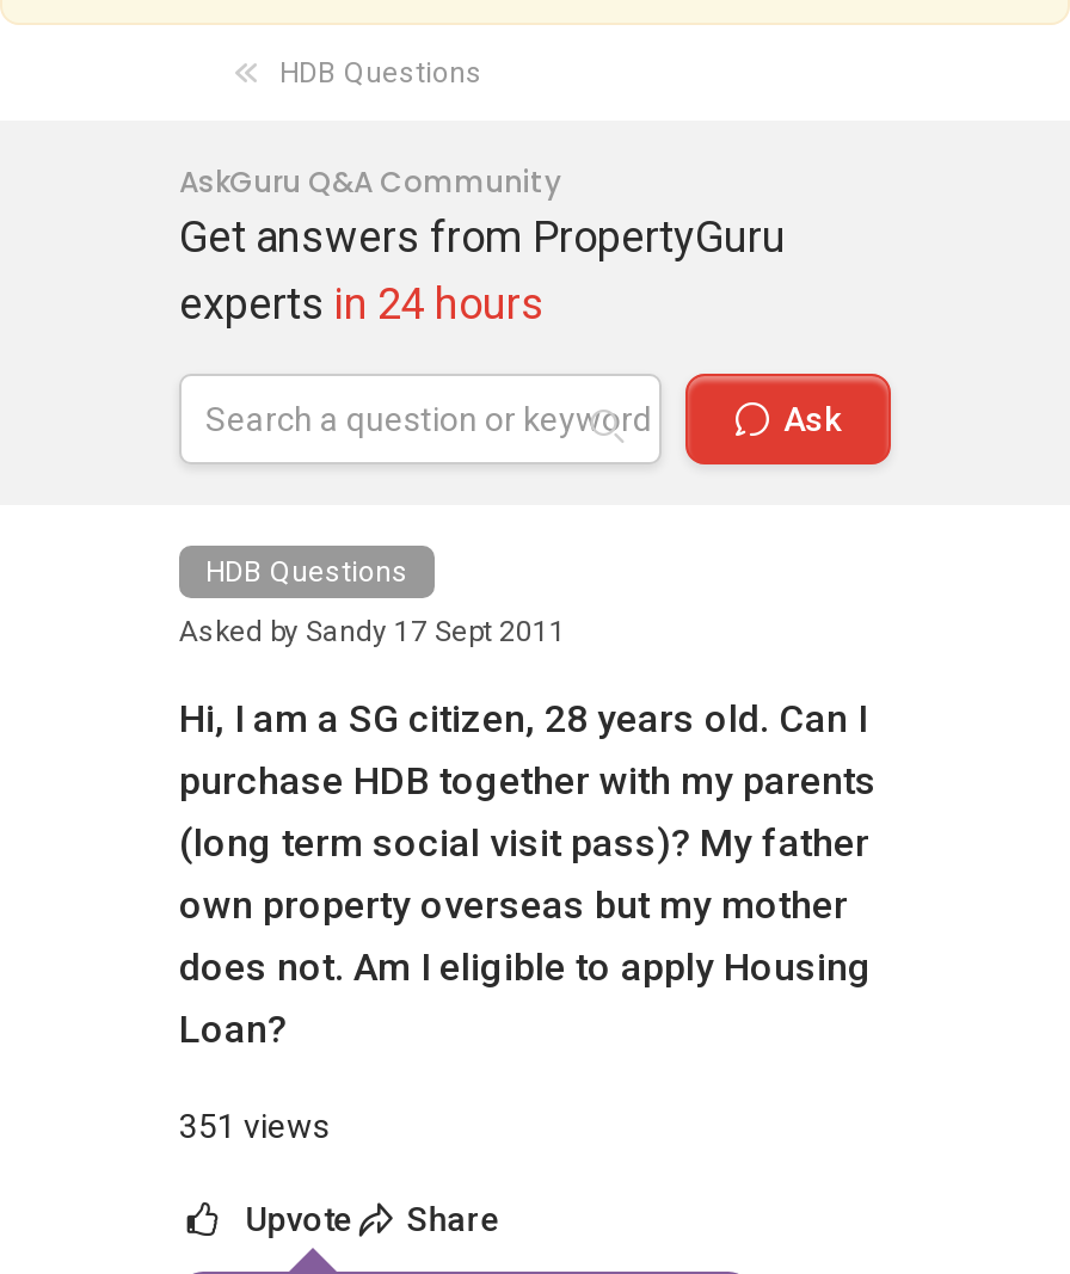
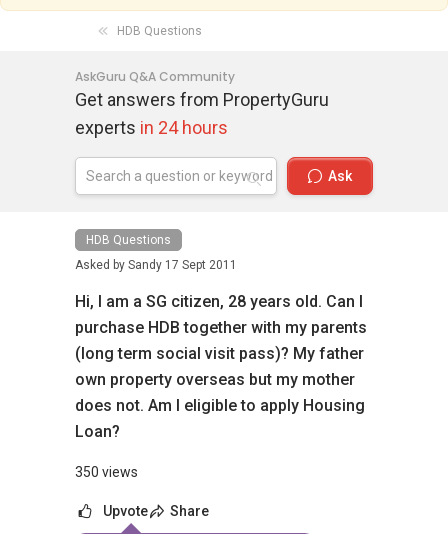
[179,1107,330,1145] 351 views -> [75,464,138,480] 350 views

